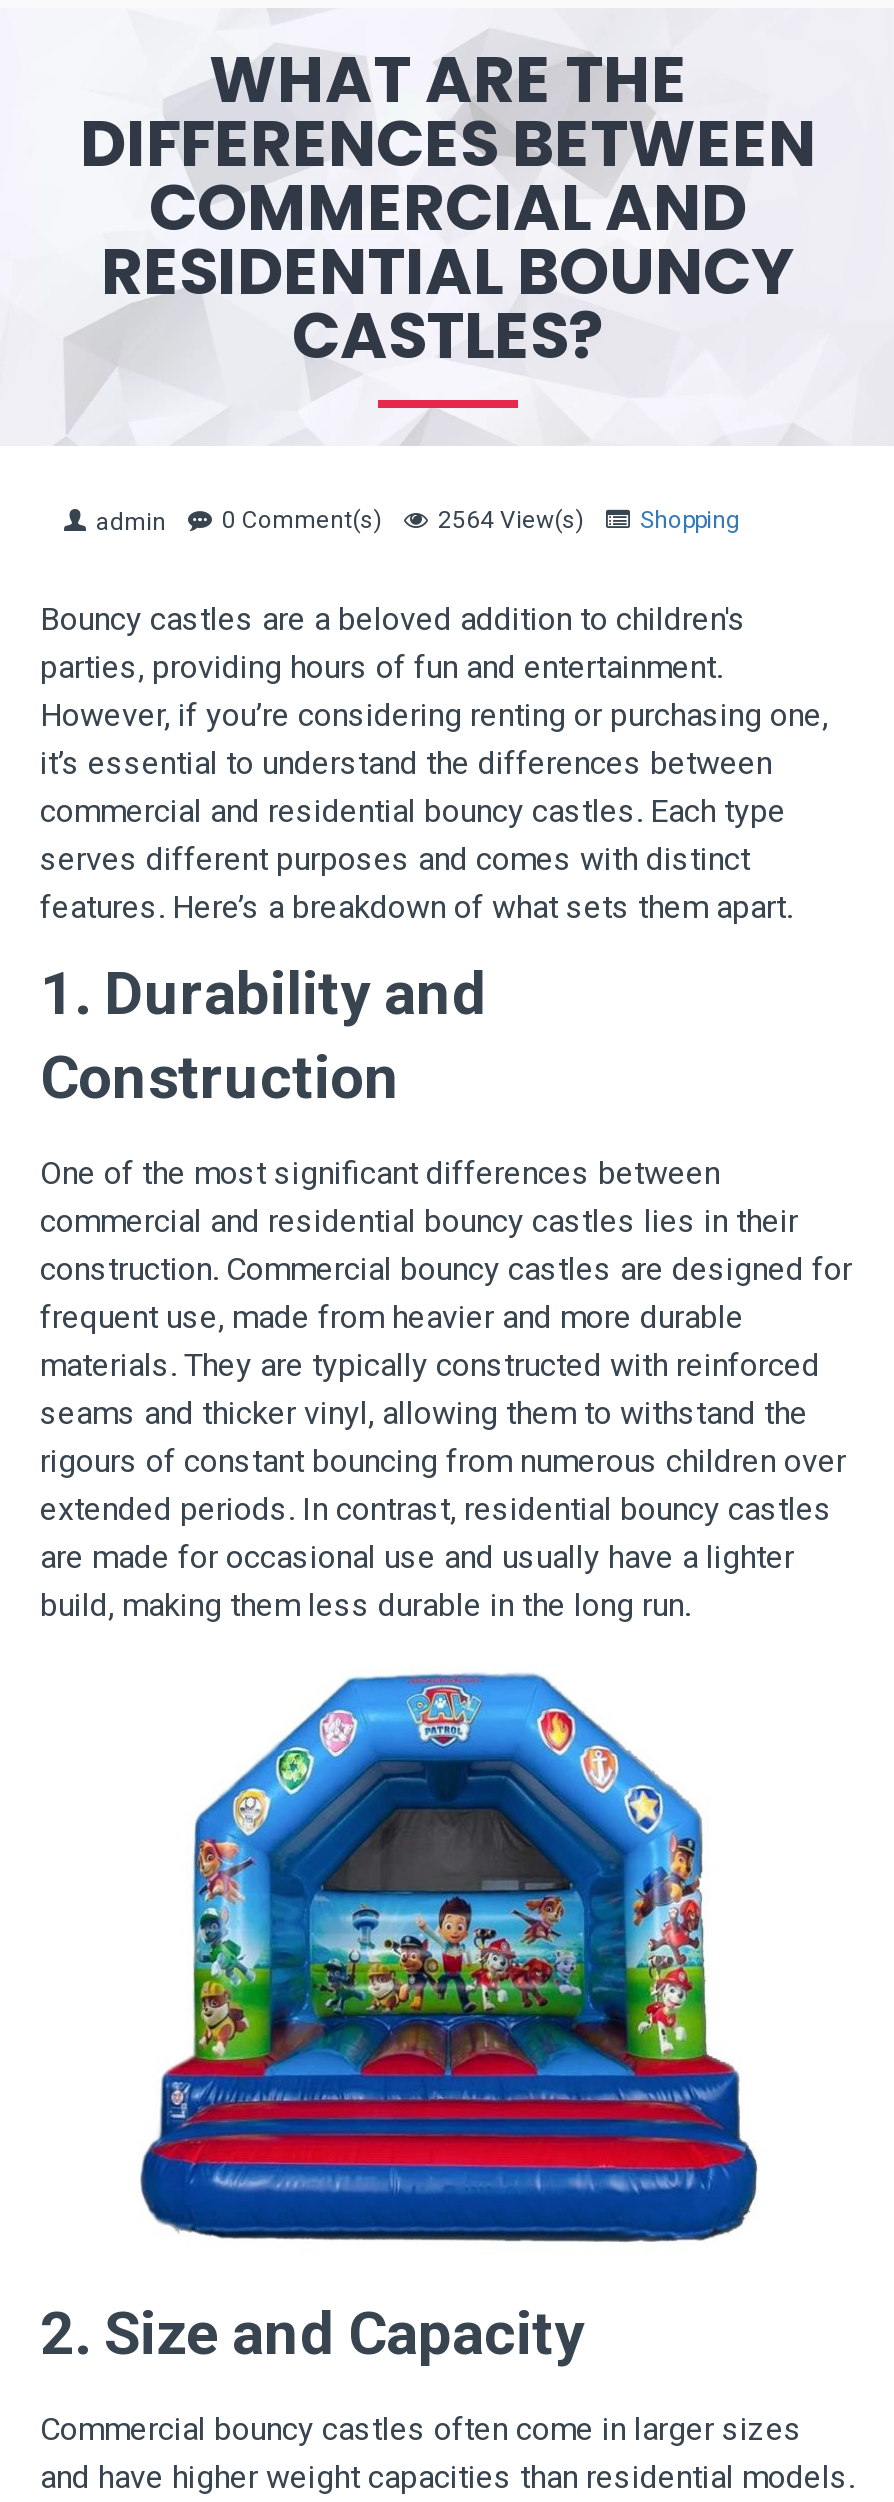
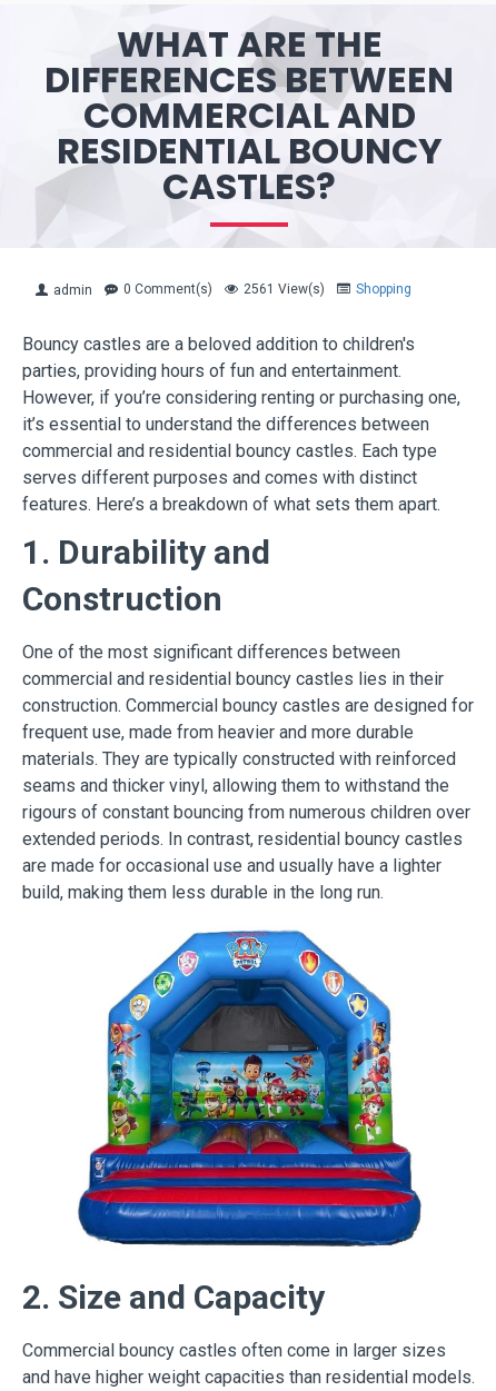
[96,506,740,536] admin 0 Comment(s) 2564 View(s) Shopping -> [53,281,411,298] admin 0 Comment(s) 2561 View(s) Shopping

